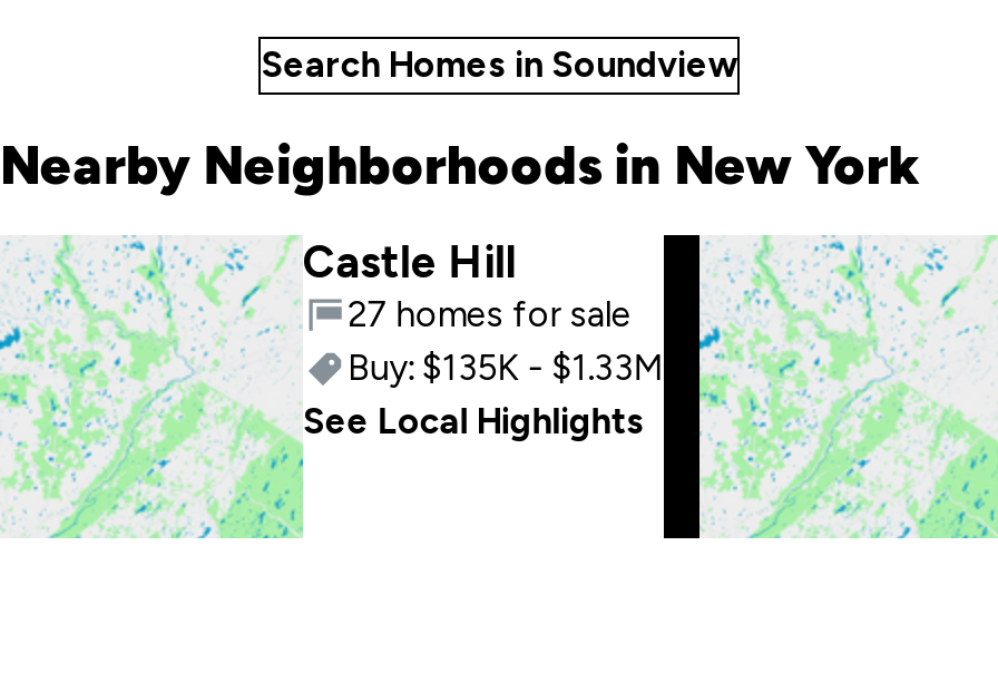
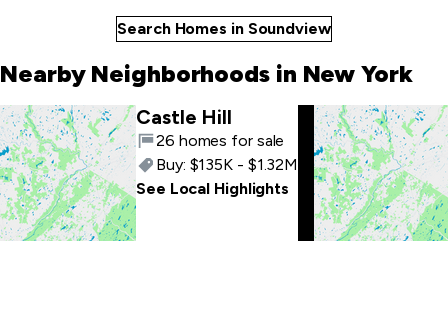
[348,293,631,335] 27 homes for sale -> [156,131,284,150] 26 homes for sale
[348,347,664,389] Buy: $135K - $1.33M -> [156,155,298,174] Buy: $135K - $1.32M

